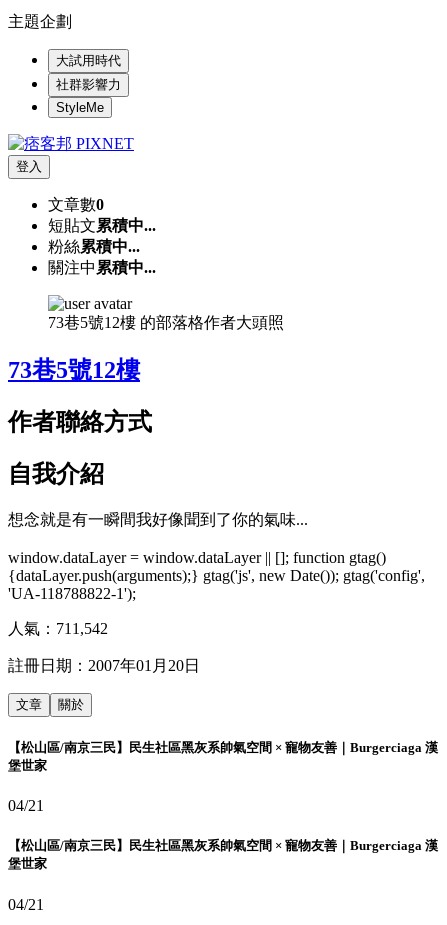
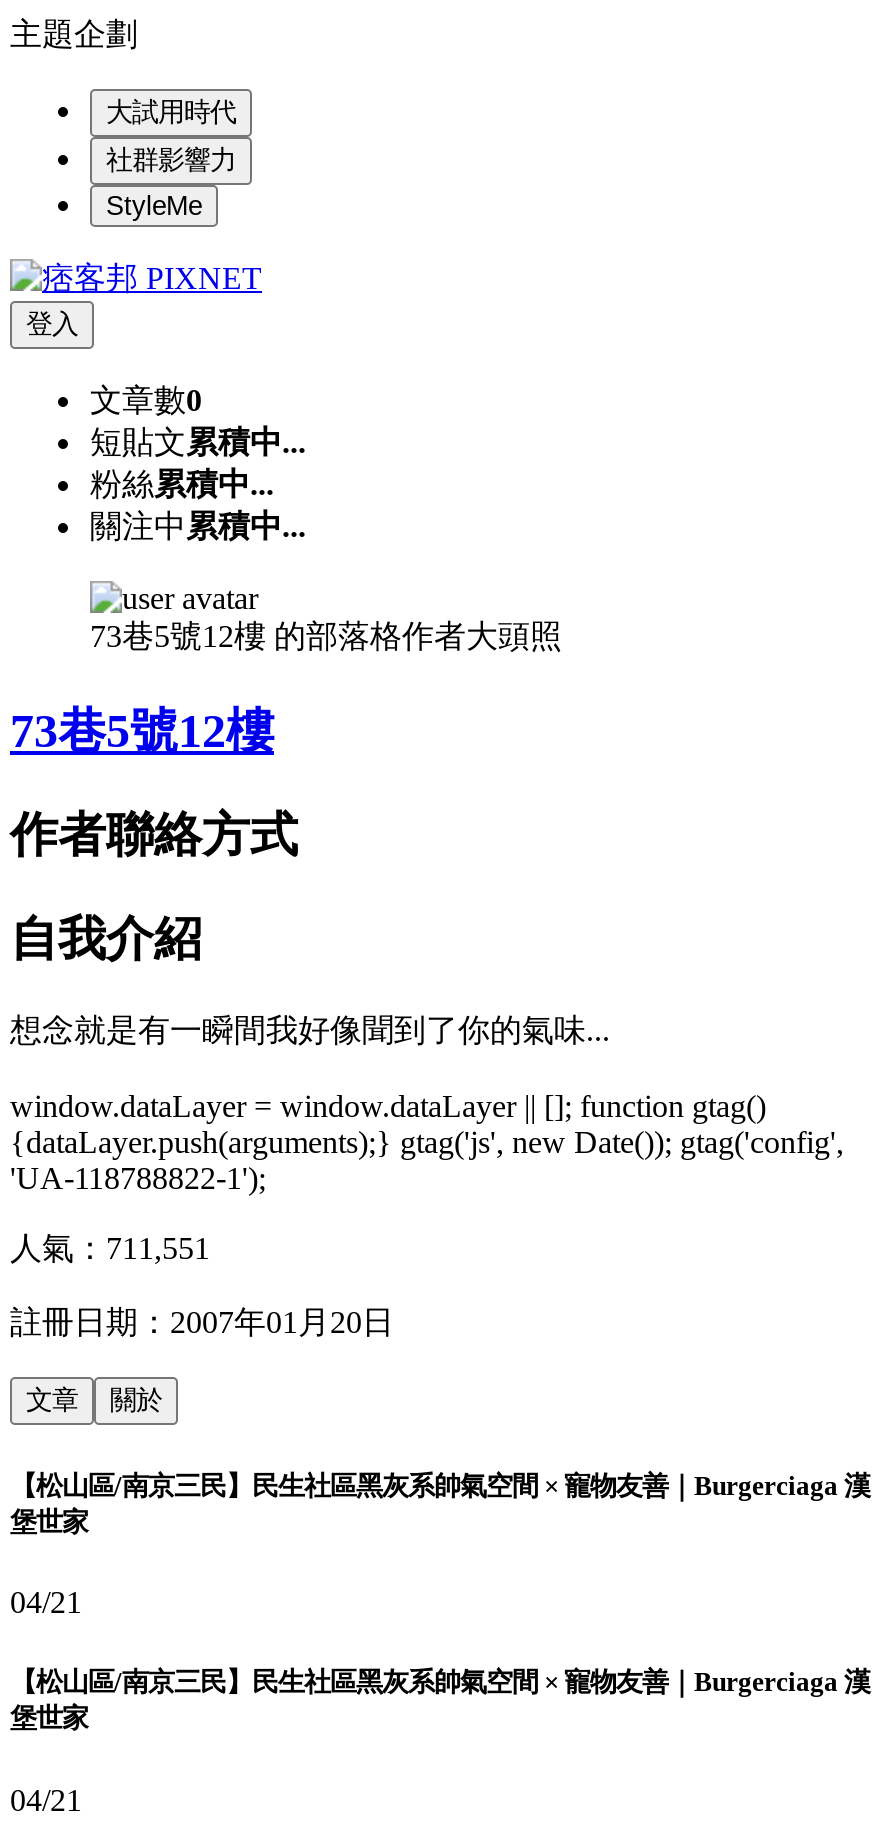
[8,620,108,637] 人氣：711,542 -> [10,1231,210,1265] 人氣：711,551

